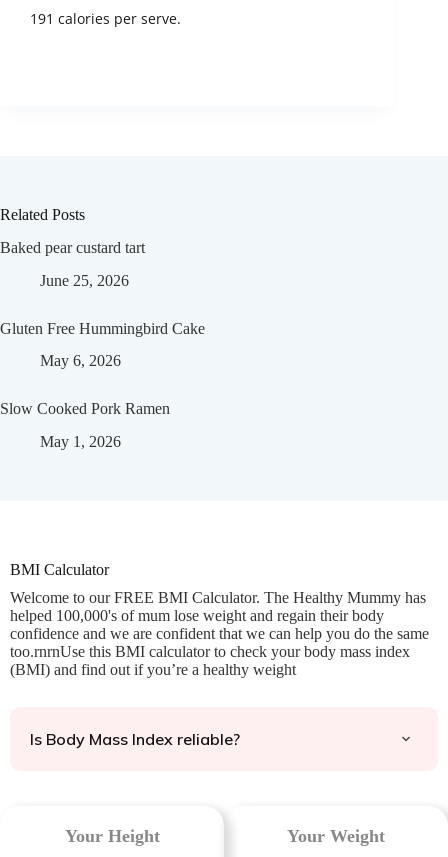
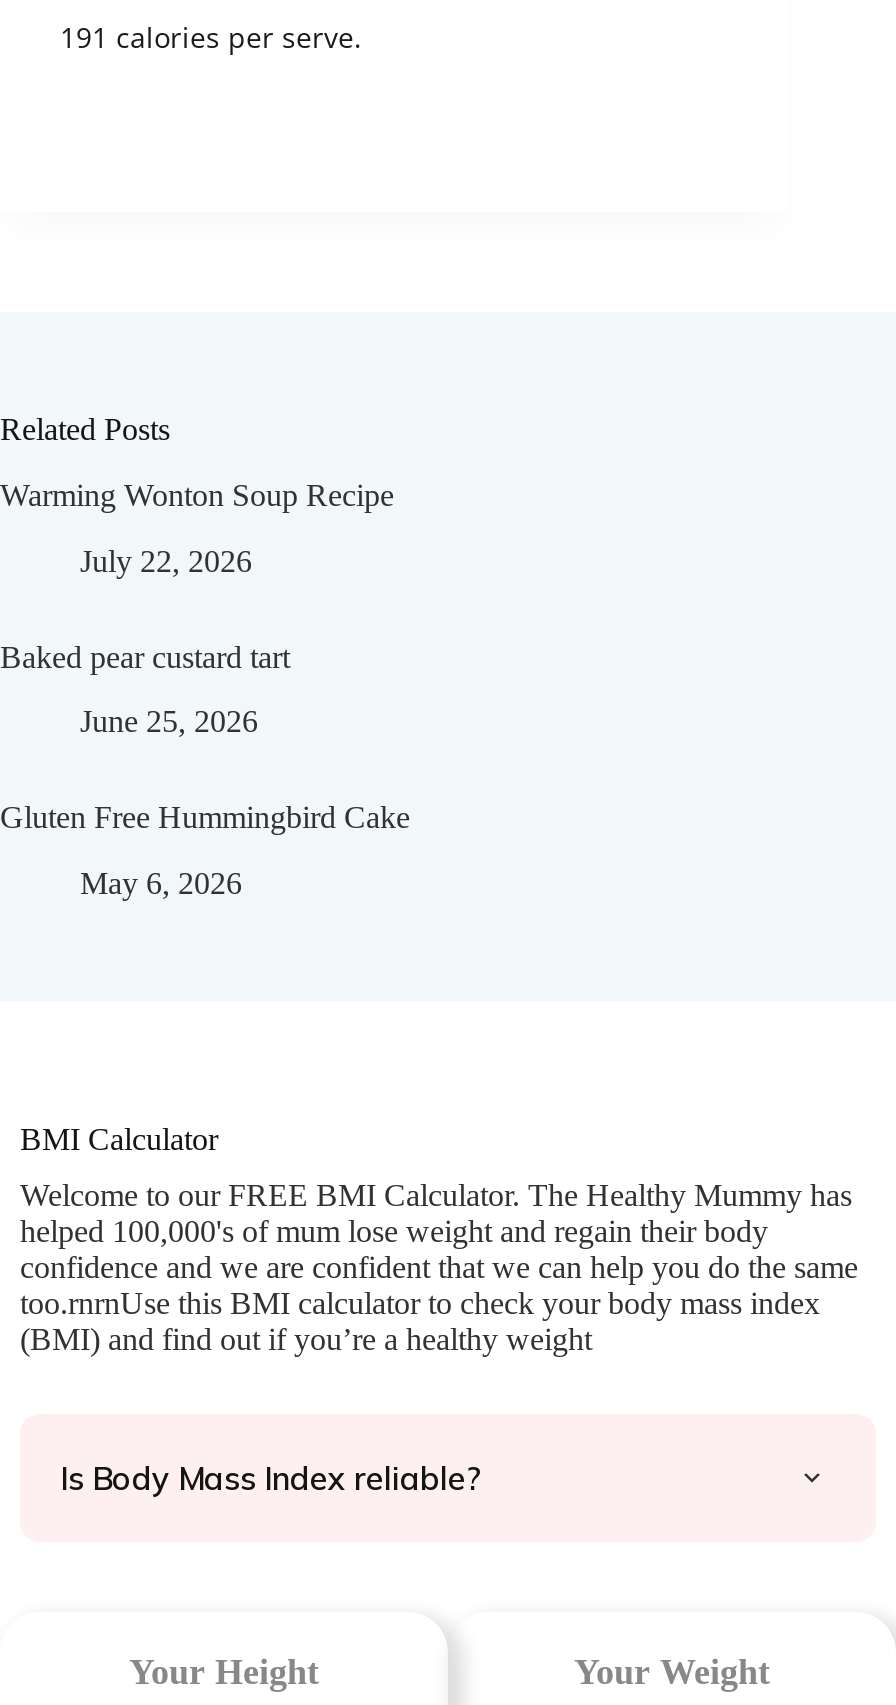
none -> [0,477,394,577] Warming Wonton Soup Recipe | July 22, 2026
moved [0,239,205,369] -> [0,639,410,900]: Baked pear custard tart | June 25, 2026 | Gluten Free Hummingbird Cake | May 6, 2026
[0,400,170,450] Slow Cooked Pork Ramen | May 1, 2026 -> none

